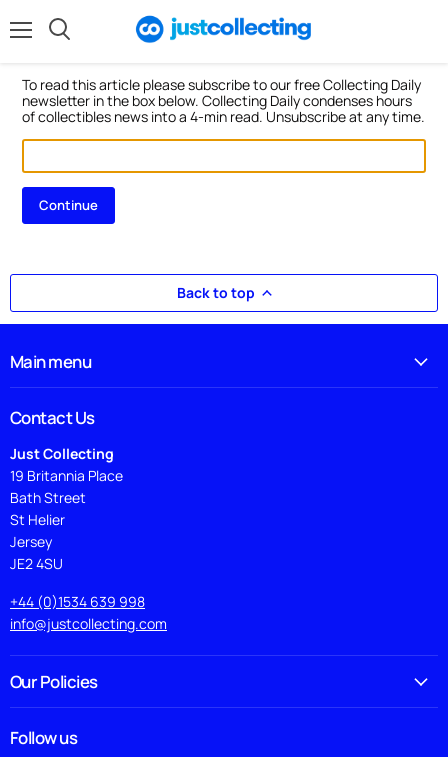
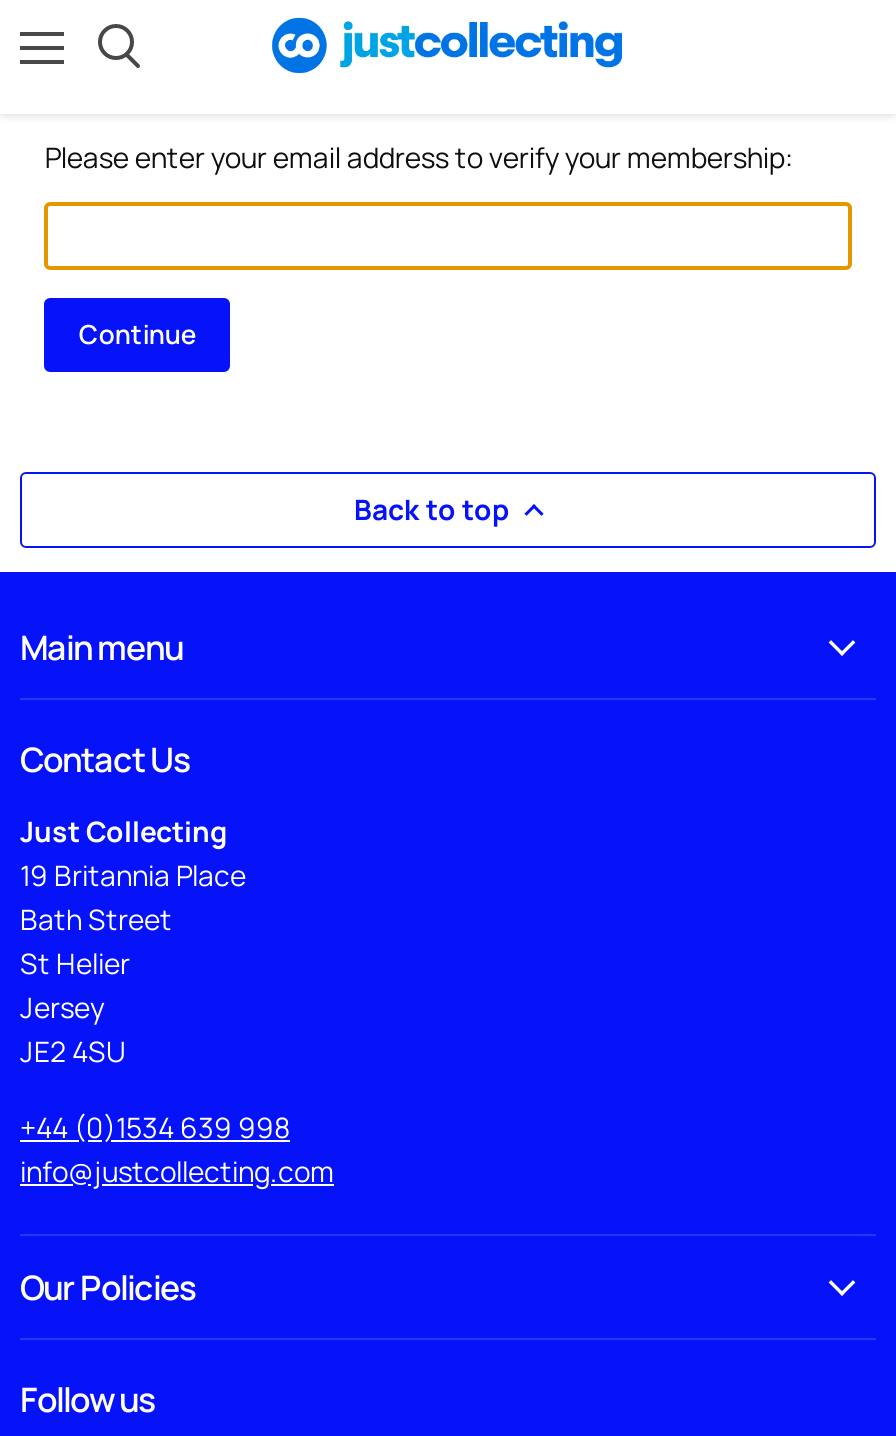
[22,75,425,126] To read this article please subscribe to our free Collecting Daily | newsletter in the box below. Collecting Daily condenses hours | of collectibles news into a 4-min read. Unsubscribe at any time. -> [45,138,793,176] Please enter your email address to verify your membership:

